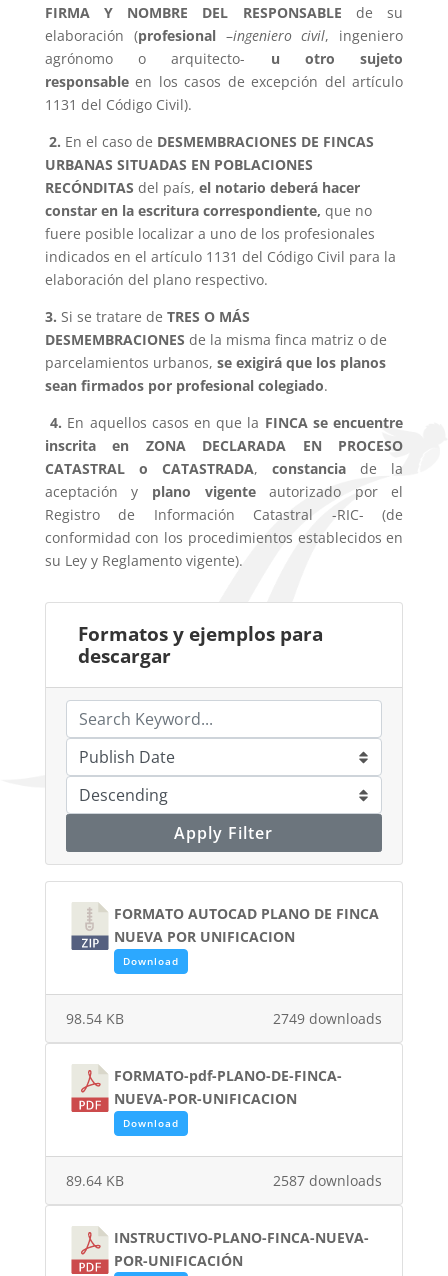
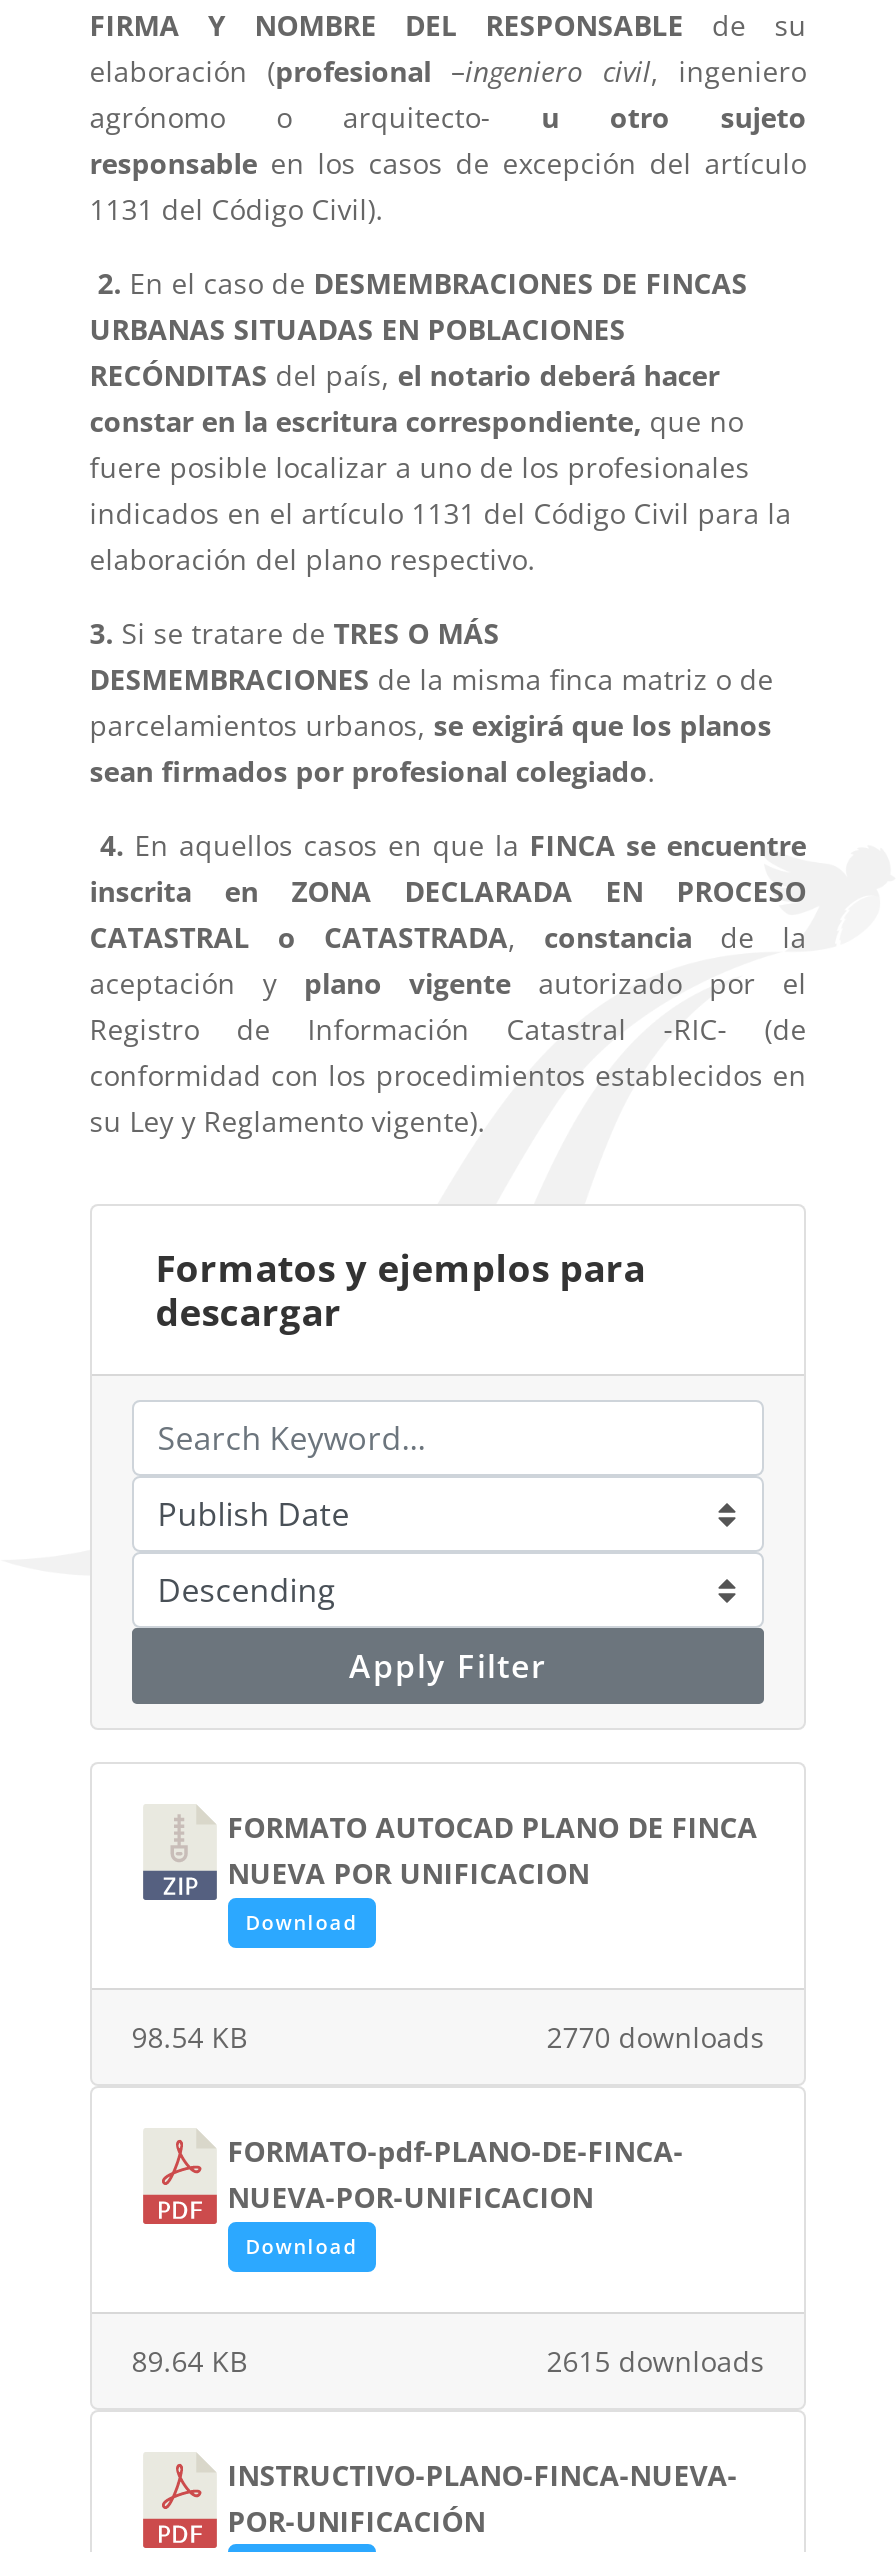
[273,1009,382,1028] 2749 downloads -> [546,2018,764,2056] 2770 downloads
[273,1170,382,1189] 2587 downloads -> [546,2341,764,2379] 2615 downloads

